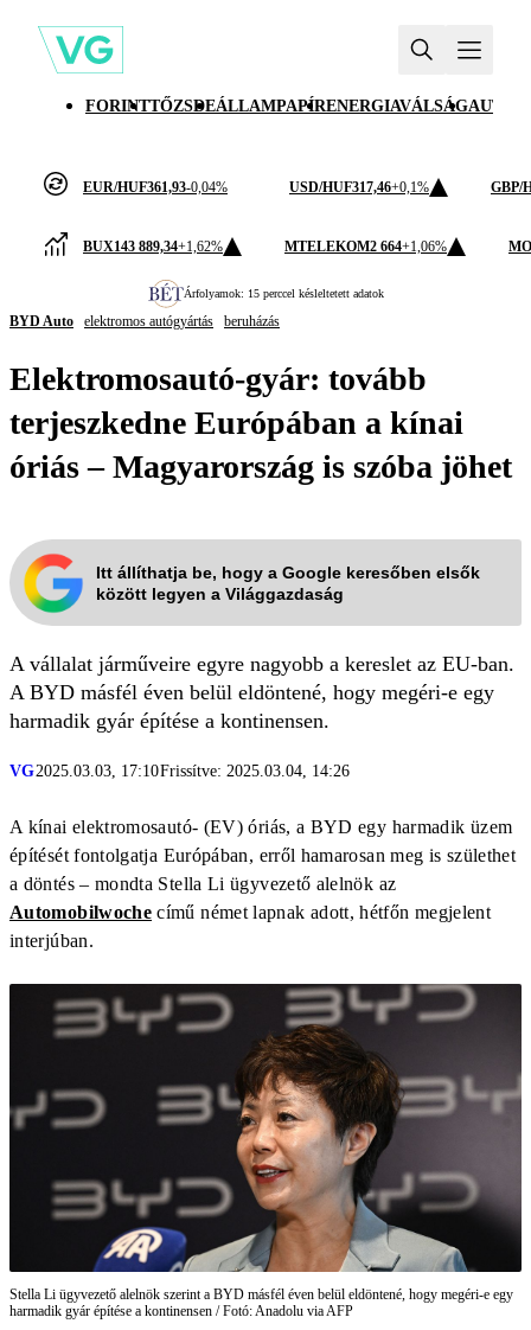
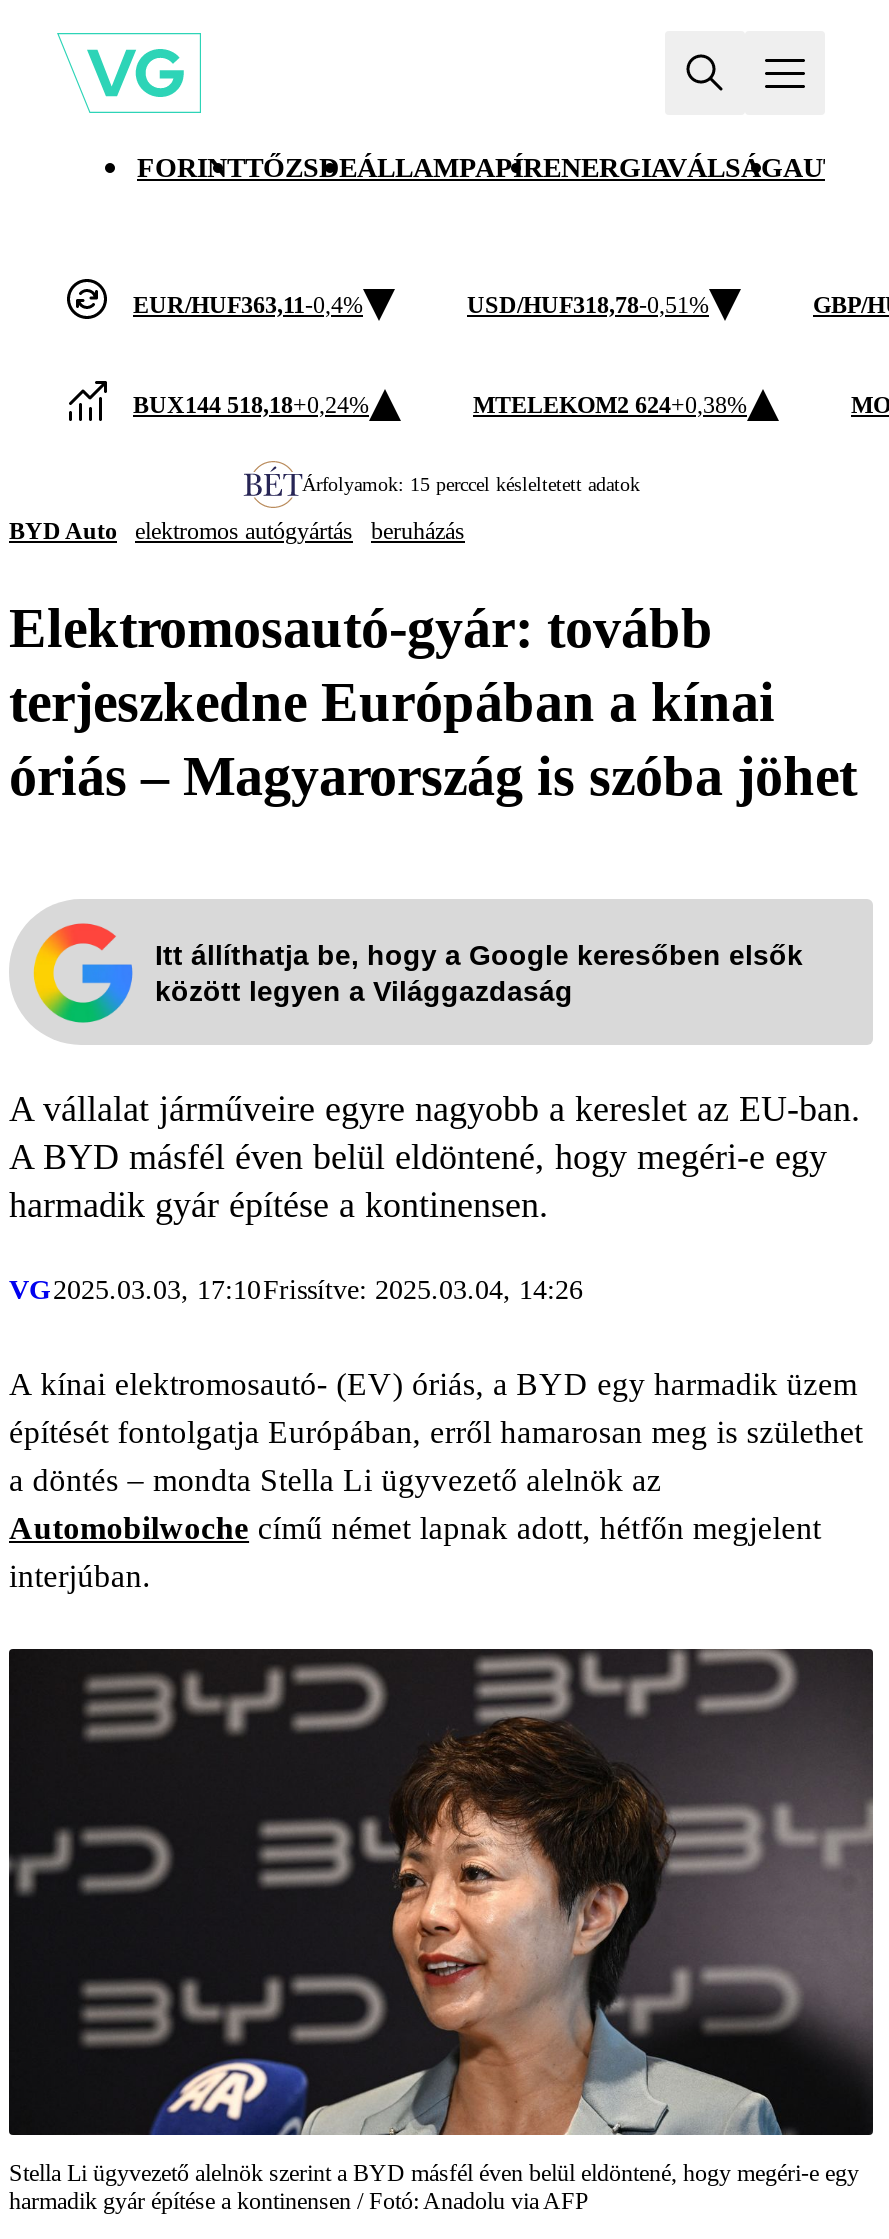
[83,178,228,195] EUR/HUF361,93 -0,04% -> [133,290,363,318] EUR/HUF363,11 -0,4%
[289,178,429,195] USD/HUF317,46+0,1% -> [467,290,709,318] USD/HUF318,78-0,51%
[83,238,223,254] BUX143 889,34+1,62% -> [133,390,369,418] BUX144 518,18+0,24%
[284,238,447,254] MTELEKOM2 664+1,06% -> [473,390,747,418] MTELEKOM2 624+0,38%

